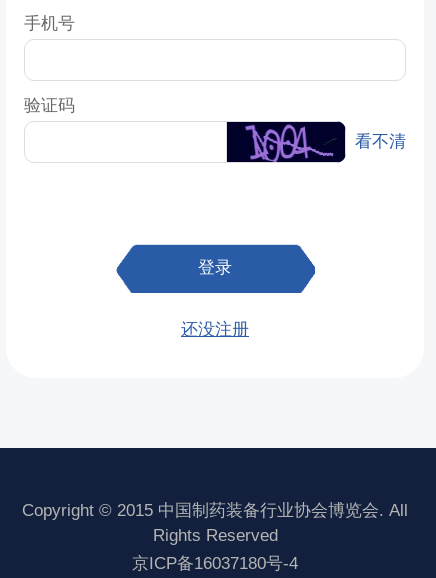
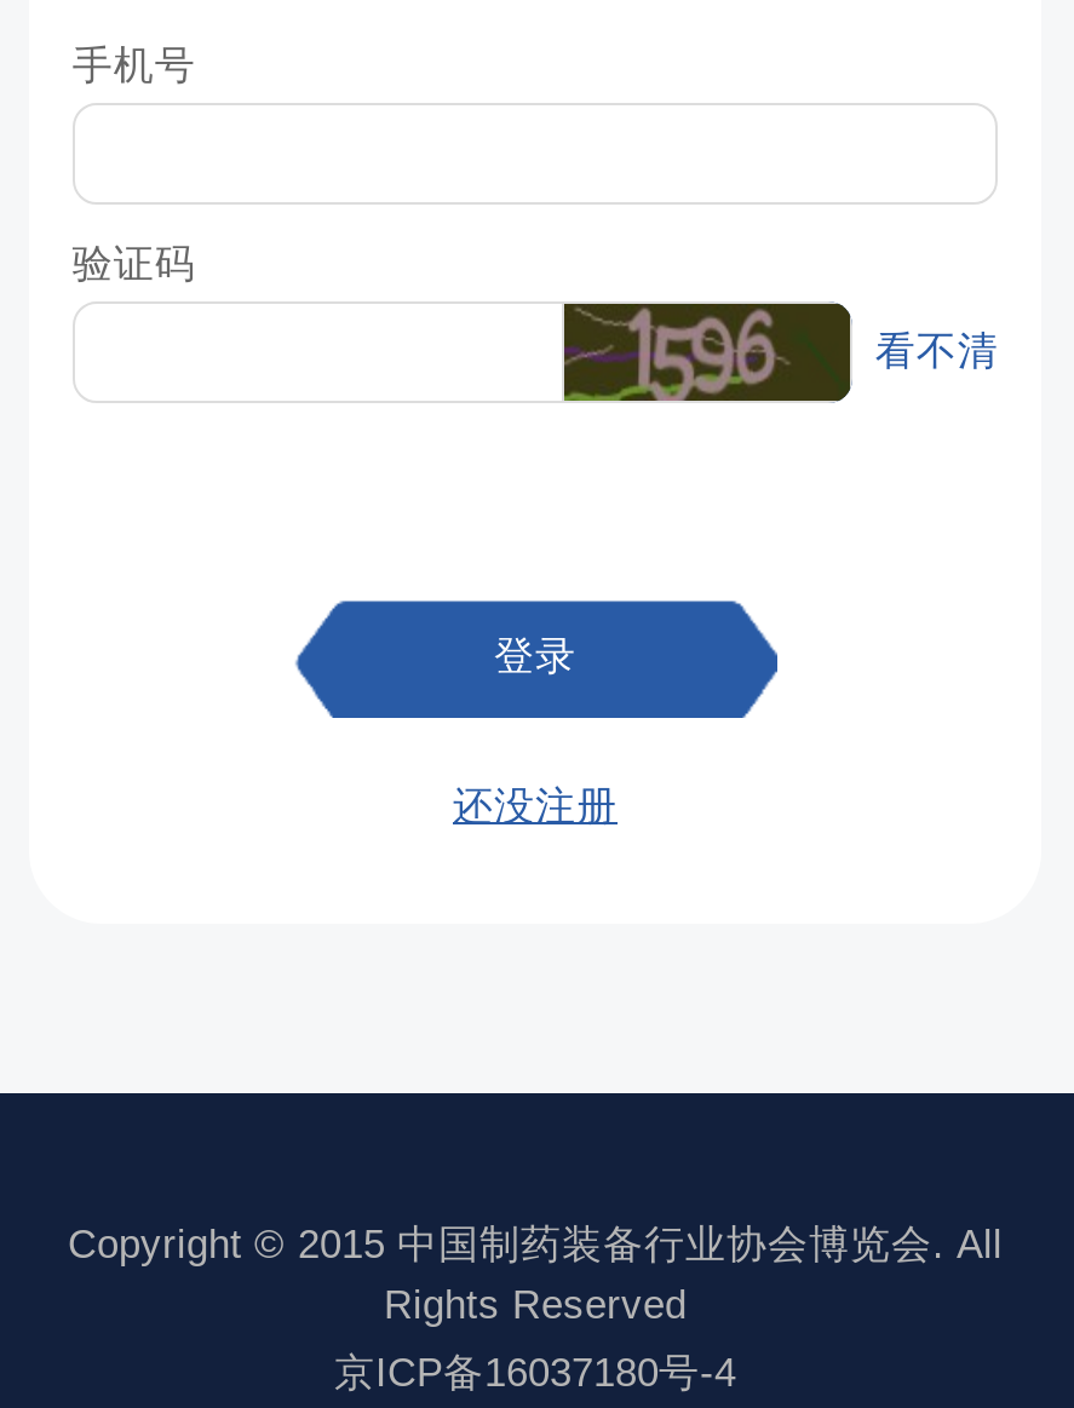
[227,122,345,163] [image] -> [564,304,850,403] [image]

